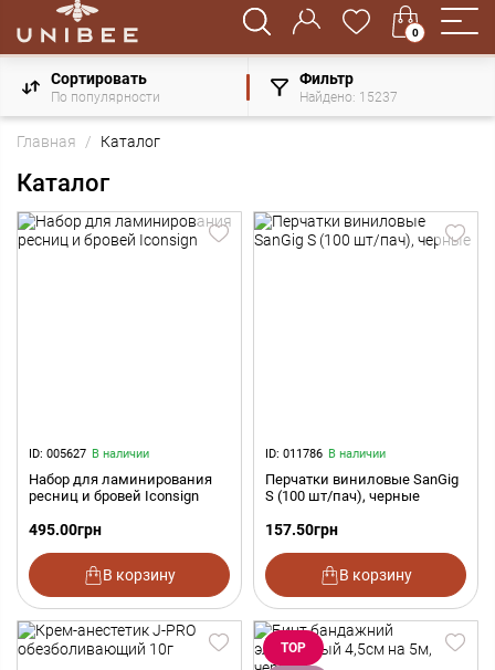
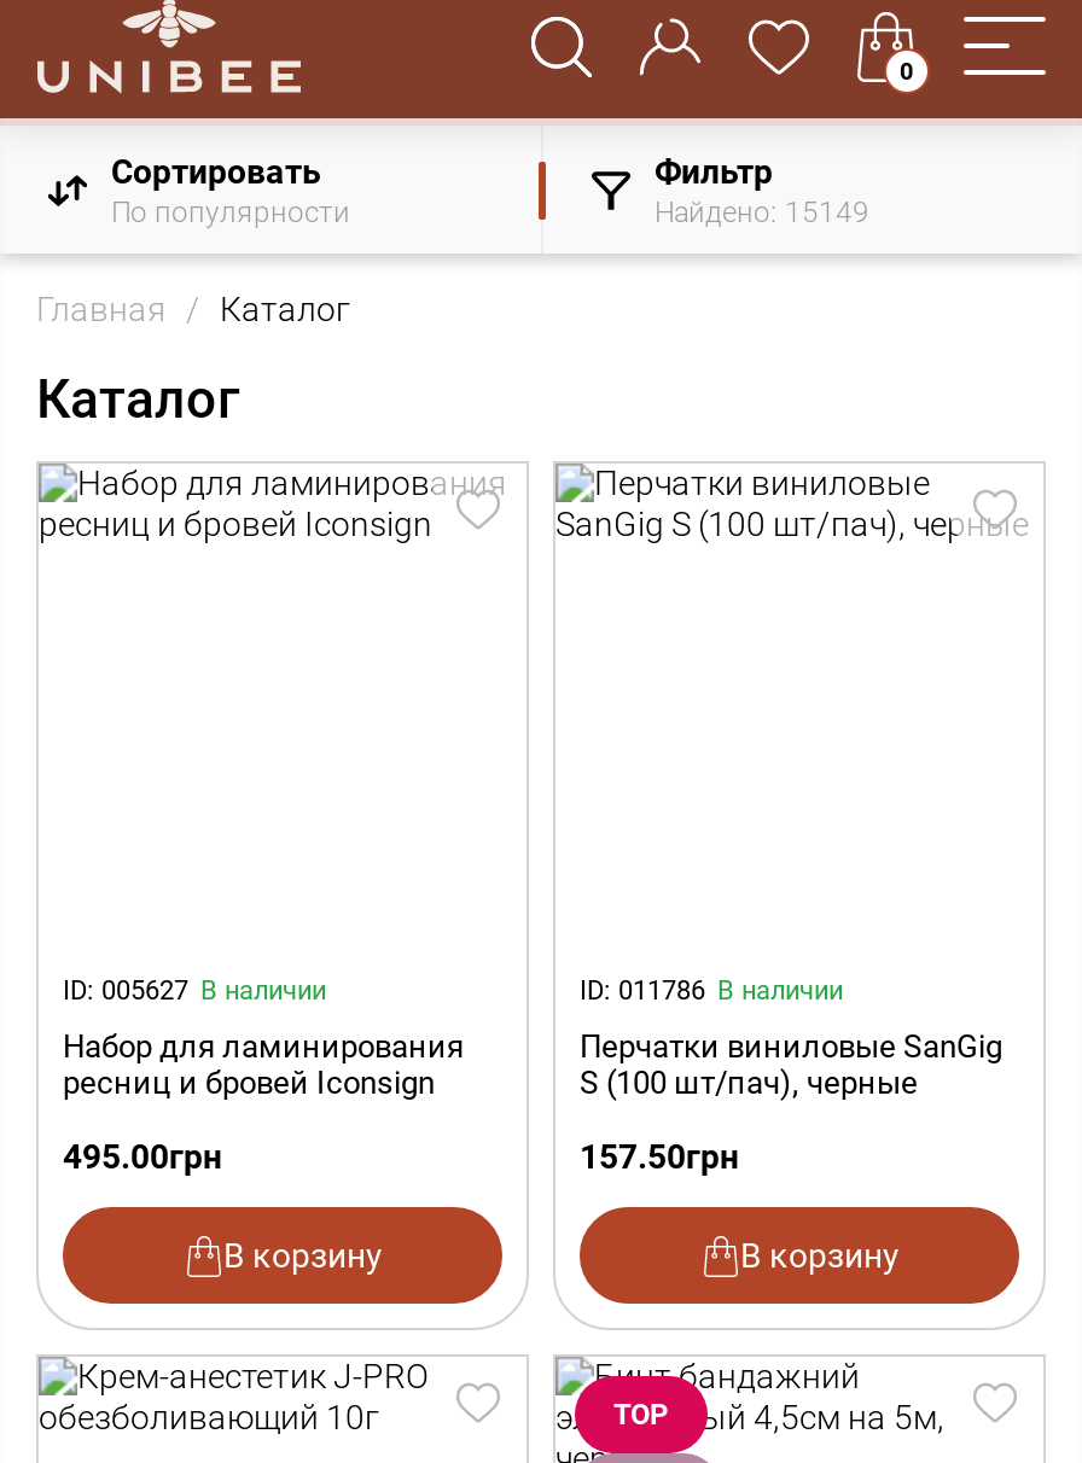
[299,90,398,105] Найдено: 15237 -> [655,196,869,229] Найдено: 15149

